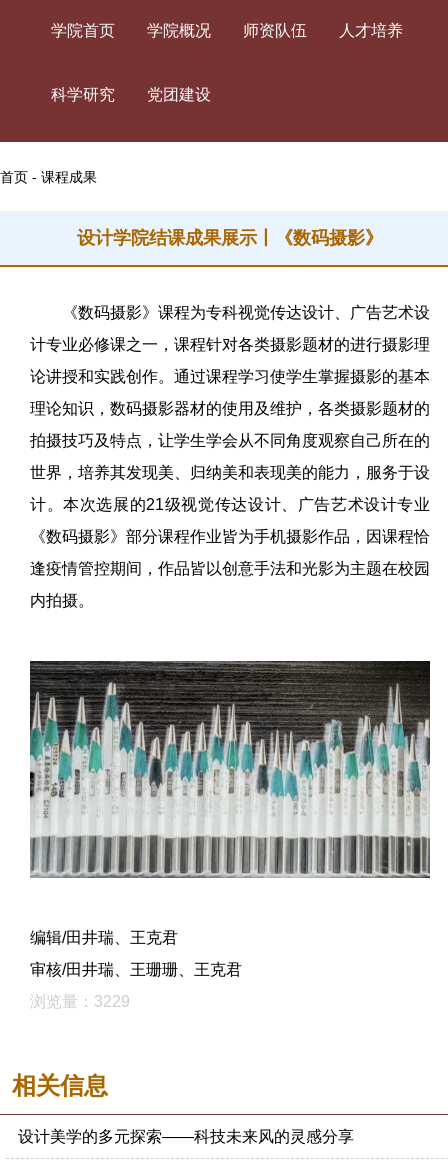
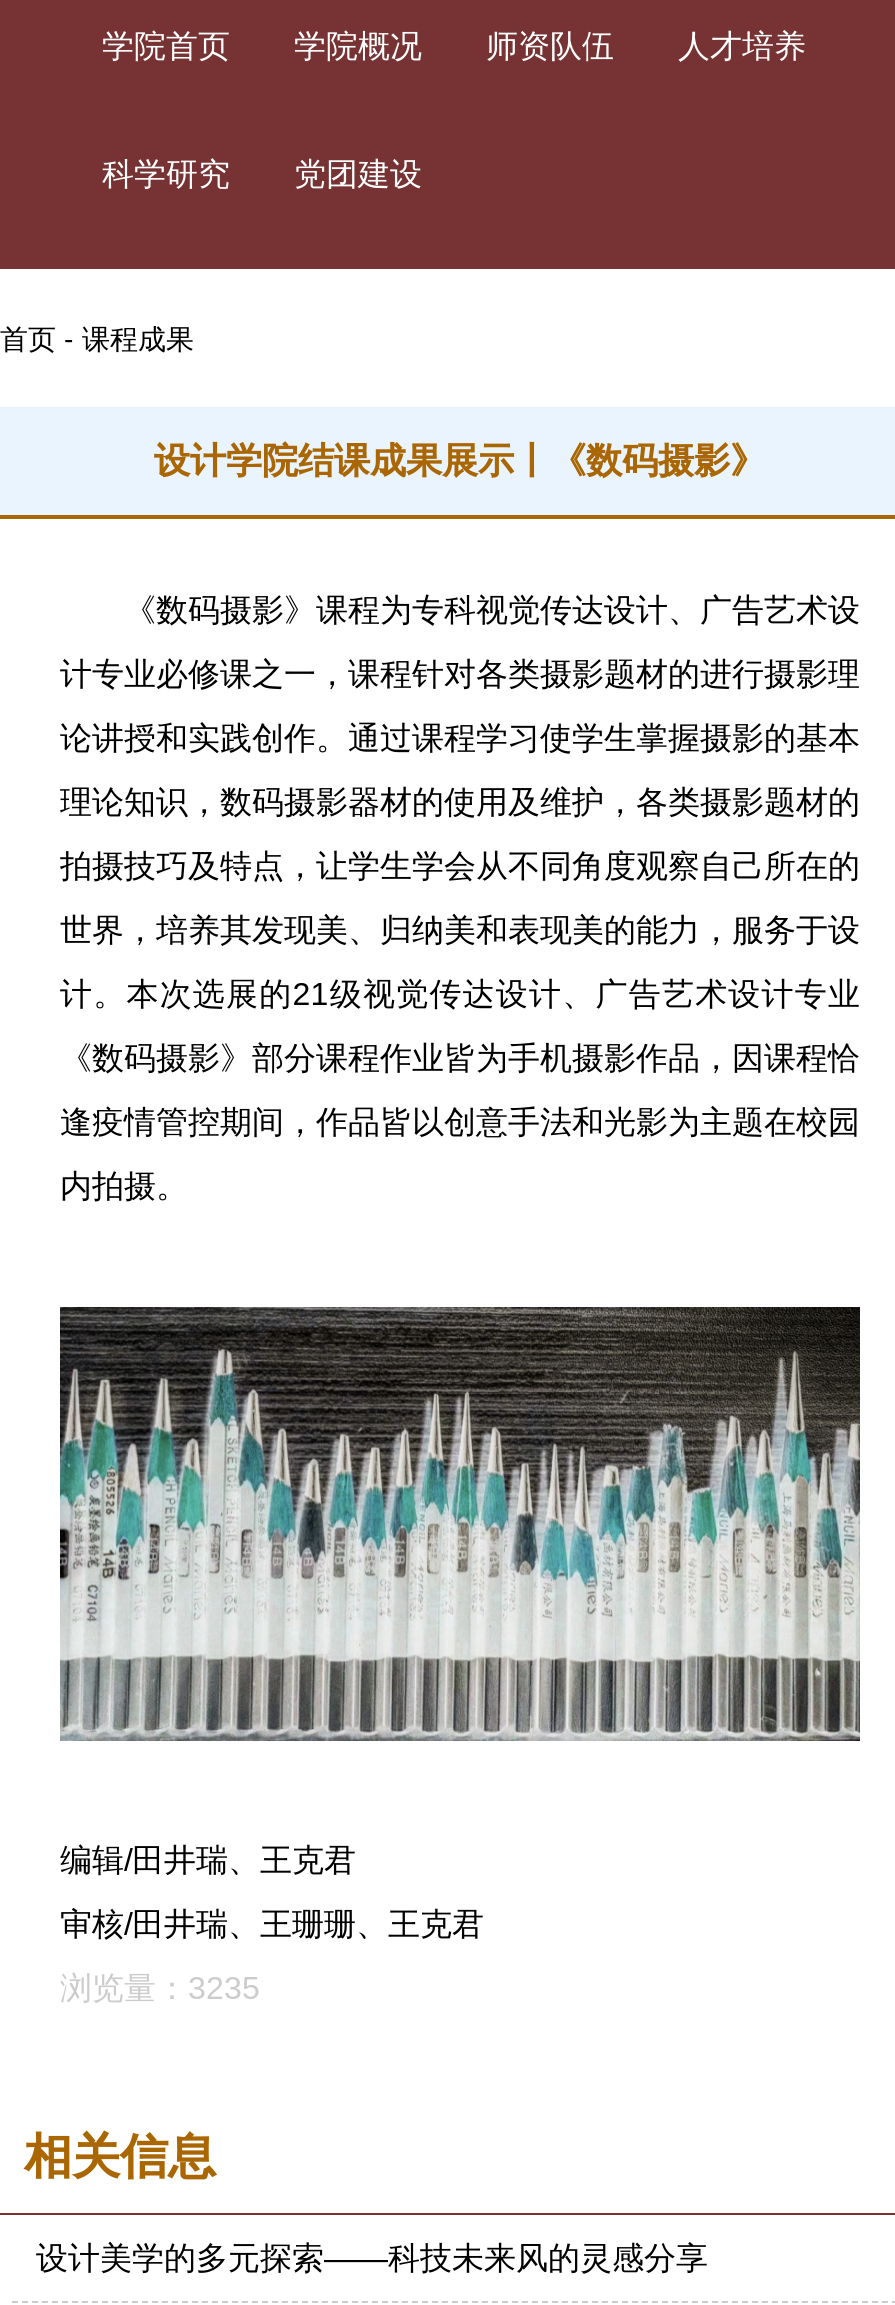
[30,993,130,1010] 浏览量：3229 -> [60,1972,260,2006] 浏览量：3235

